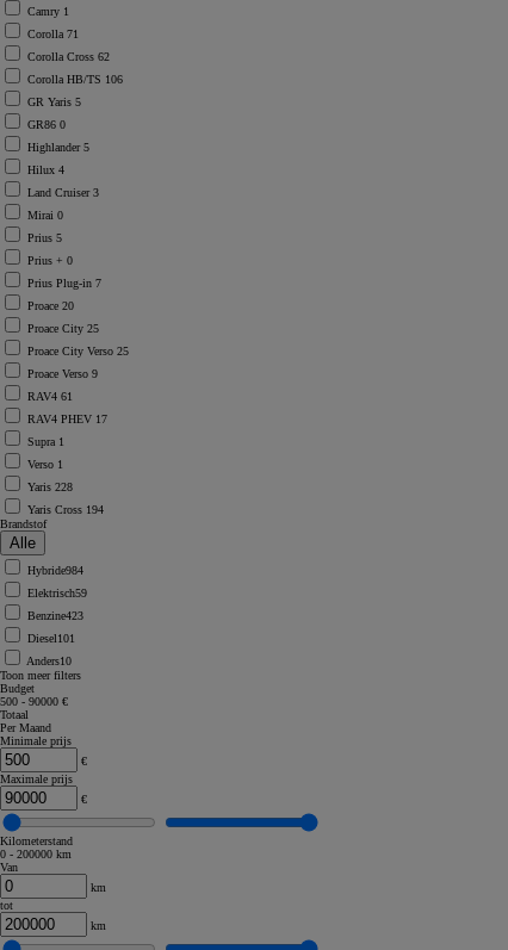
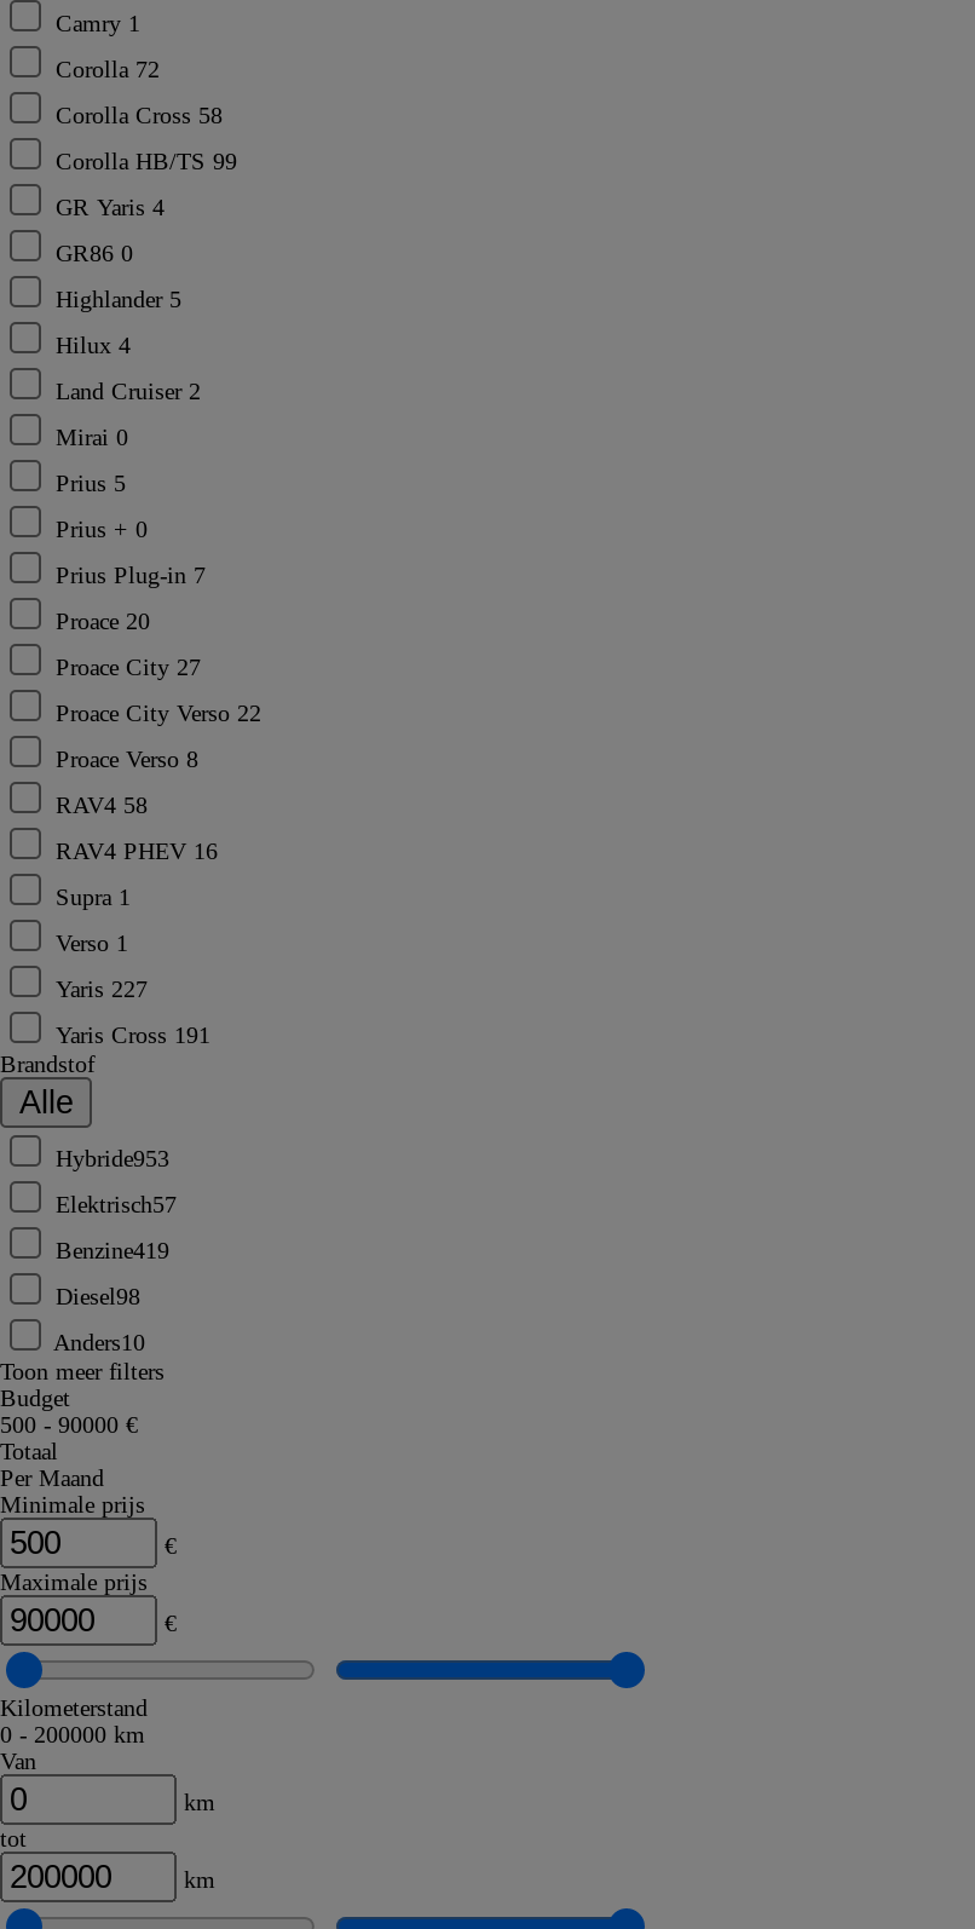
[27,27,79,40] Corolla 71 -> [56,55,160,82] Corolla 72
[27,50,110,63] Corolla Cross 62 -> [56,101,223,128] Corolla Cross 58
[27,72,123,86] Corolla HB/TS 106 -> [56,147,237,174] Corolla HB/TS 99
[27,95,81,108] GR Yaris 5 -> [56,193,165,220] GR Yaris 4
[27,186,99,199] Land Cruiser 3 -> [56,377,201,404] Land Cruiser 2
[27,322,99,335] Proace City 25 -> [56,653,201,680] Proace City 27
[27,344,129,357] Proace City Verso 25 -> [56,699,261,726] Proace City Verso 22
[27,367,98,380] Proace Verso 9 -> [56,745,198,772] Proace Verso 8
[27,390,73,403] RAV4 61 -> [56,791,148,818] RAV4 58
[27,412,107,425] RAV4 PHEV 17 -> [56,837,218,864] RAV4 PHEV 16
[27,480,73,493] Yaris 228 -> [56,975,148,1002] Yaris 227
[27,503,104,516] Yaris Cross 194 -> [56,1021,210,1048] Yaris Cross 191
[27,564,83,577] Hybride984 -> [56,1144,169,1171] Hybride953
[27,586,87,599] Elektrisch59 -> [56,1190,177,1217] Elektrisch57
[27,609,83,622] Benzine423 -> [56,1236,169,1263] Benzine419
[27,632,75,645] Diesel101 -> [56,1282,140,1309] Diesel98

